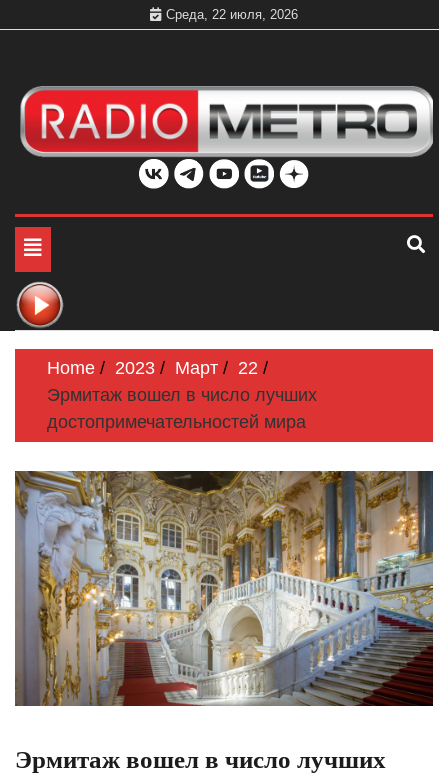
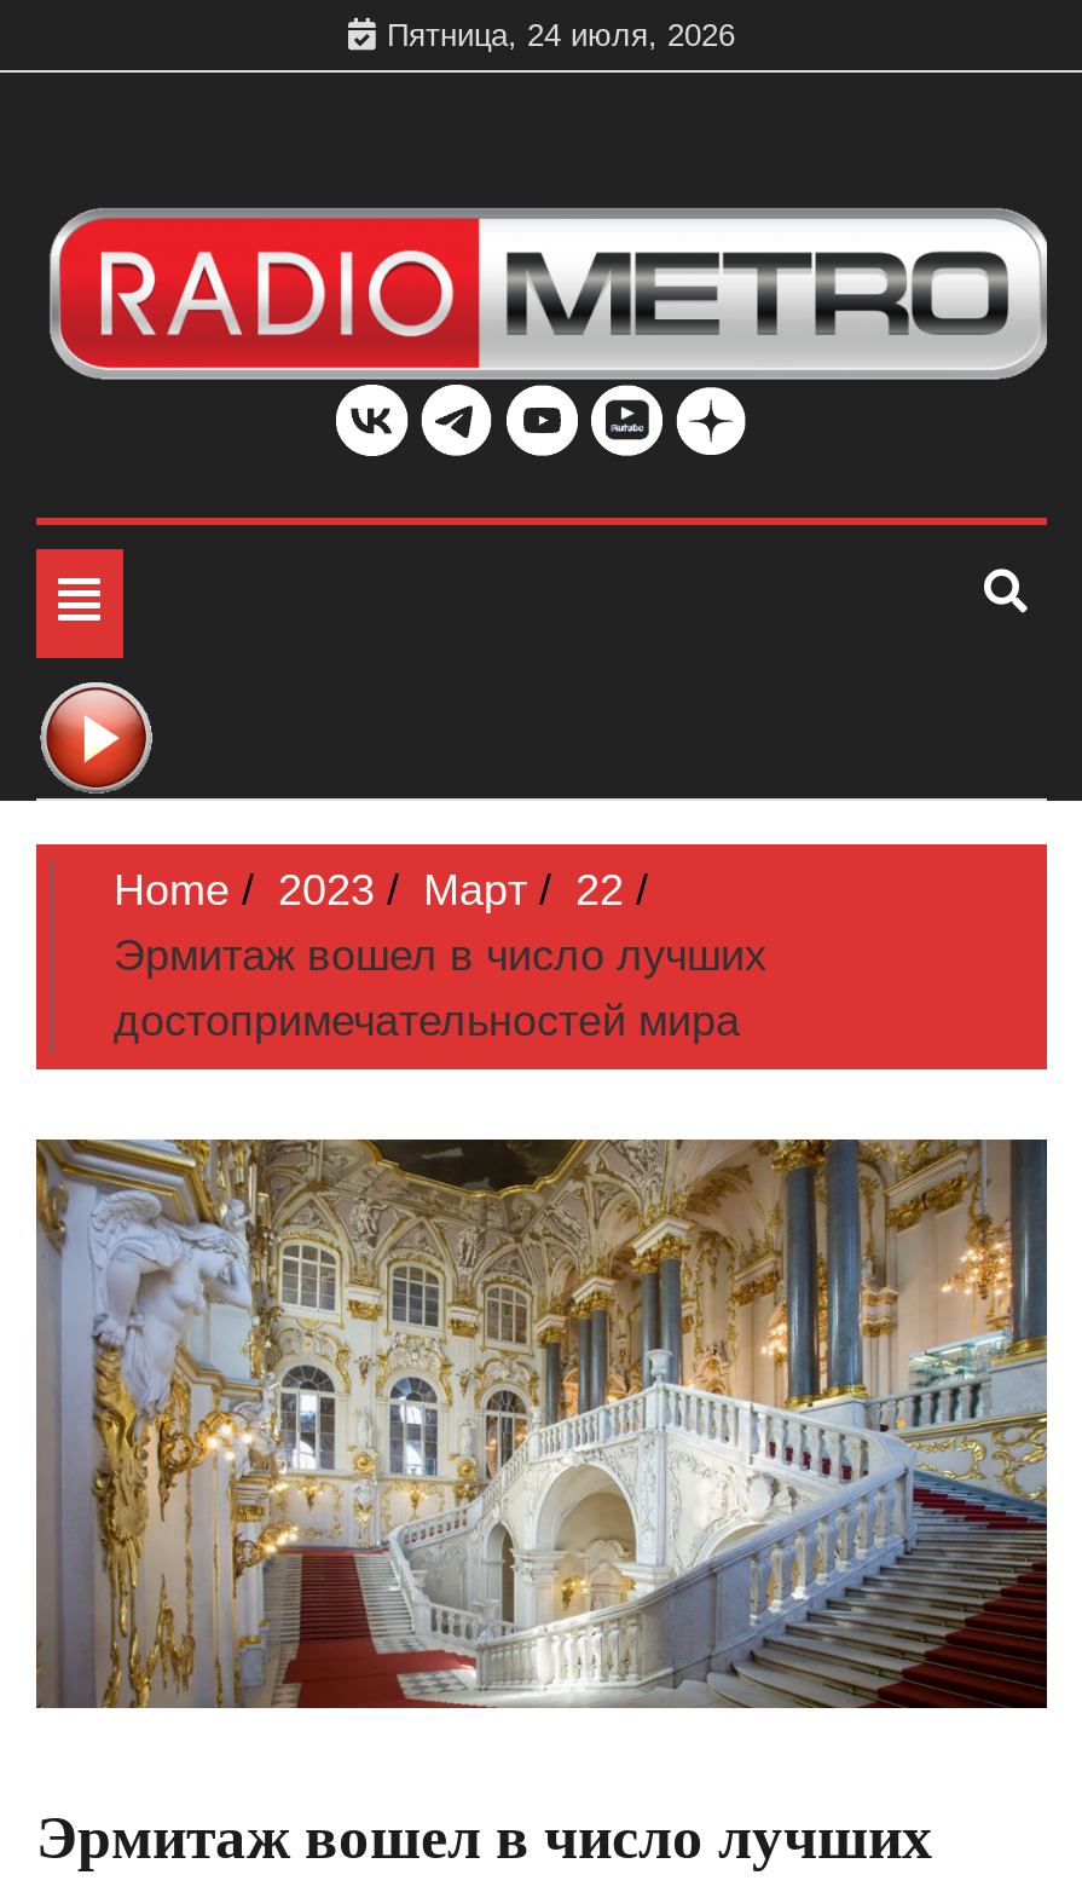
[166,7,298,22] Среда, 22 июля, 2026 -> [387,17,735,53] Пятница, 24 июля, 2026

